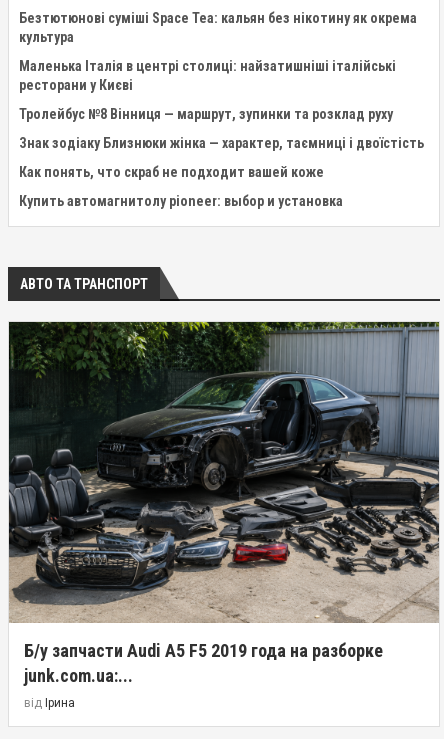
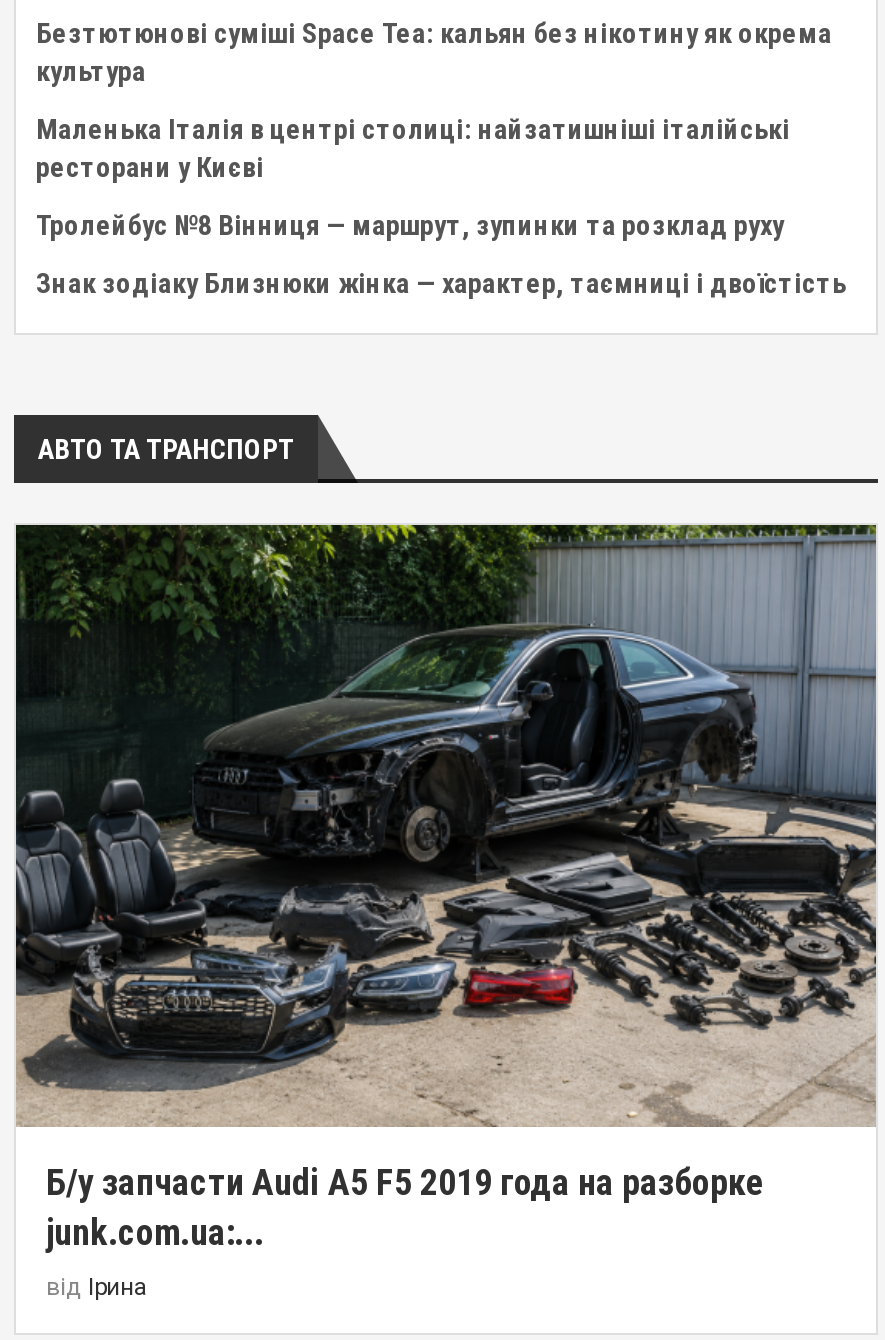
[19,164,343,209] Как понять, что скраб не подходит вашей коже | Купить автомагнитолу pioneer: выбор и установка -> none

